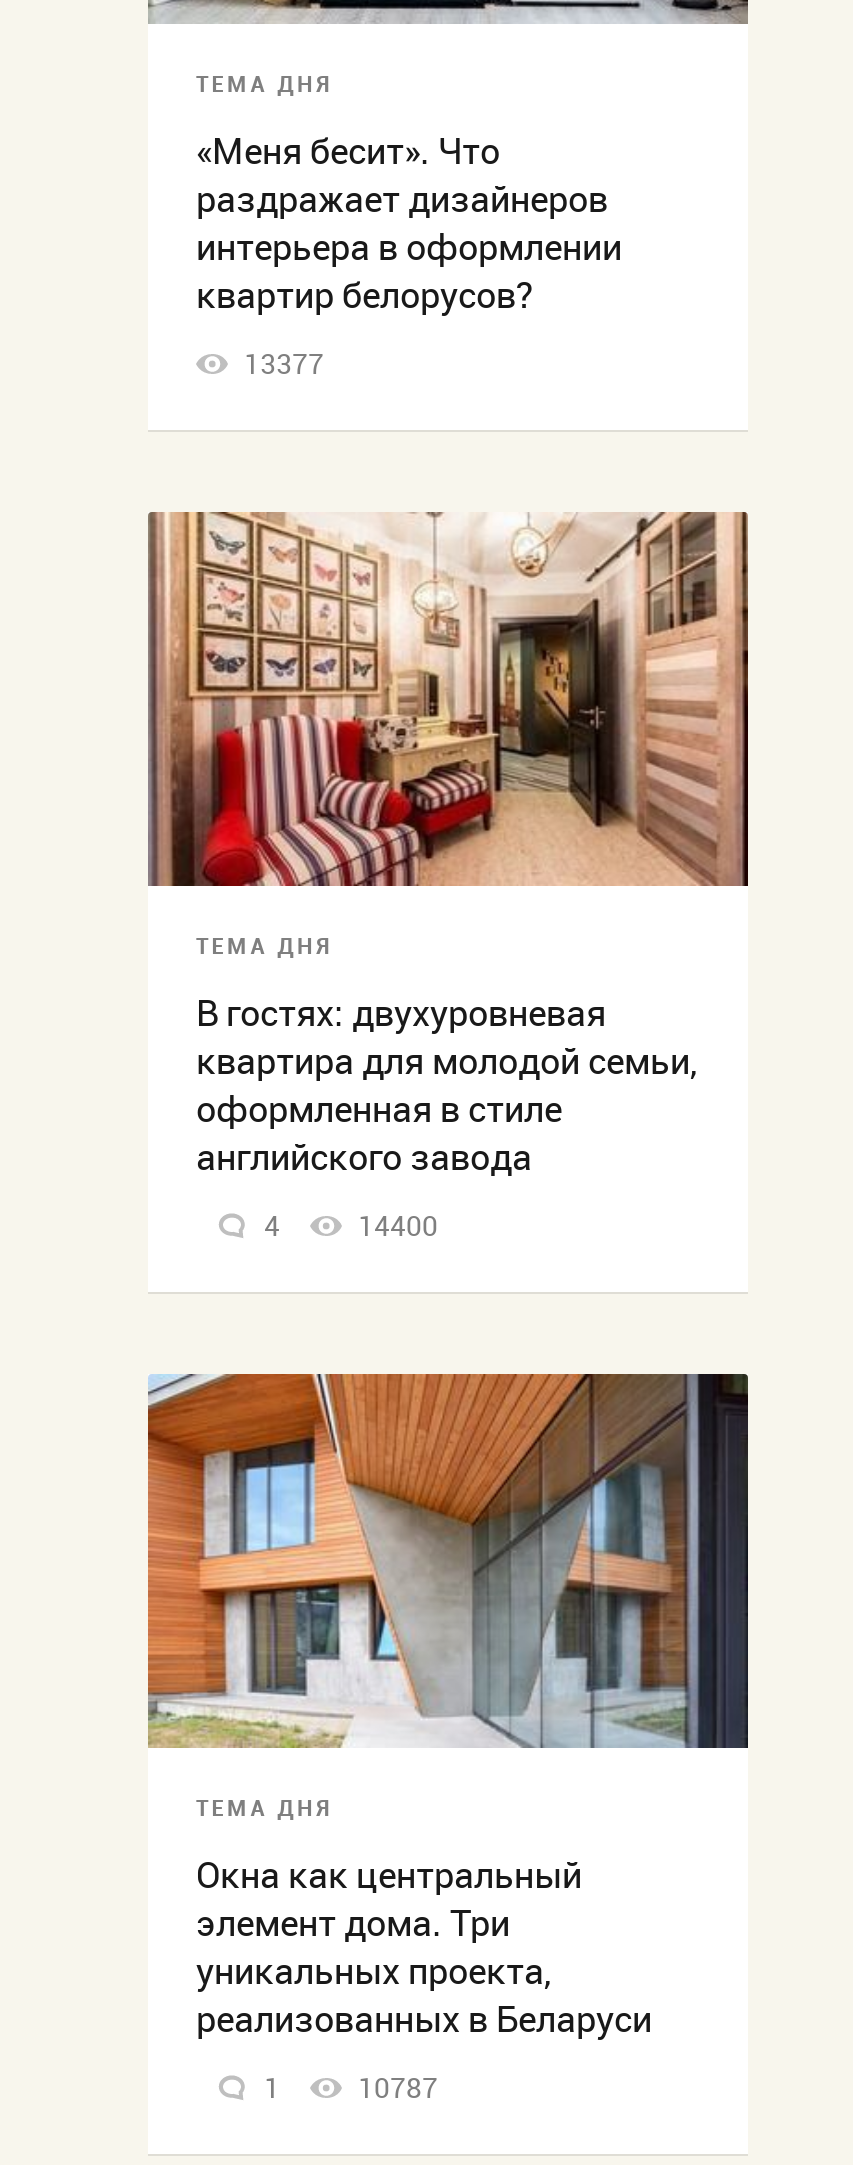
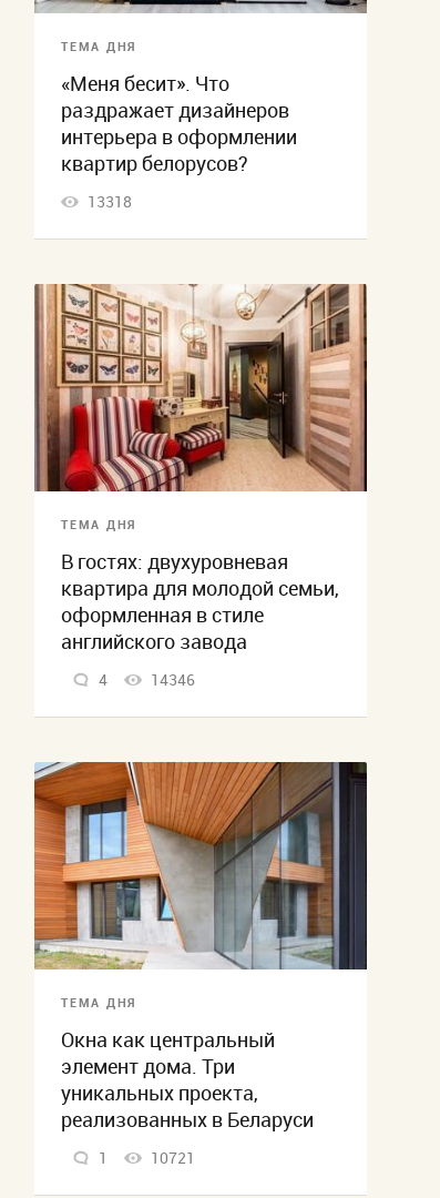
[244,348,324,380] 13377 -> [88,193,132,211] 13318
[358,1210,438,1242] 14400 -> [151,671,195,689] 14346
[358,2072,438,2104] 10787 -> [151,1149,195,1167] 10721

